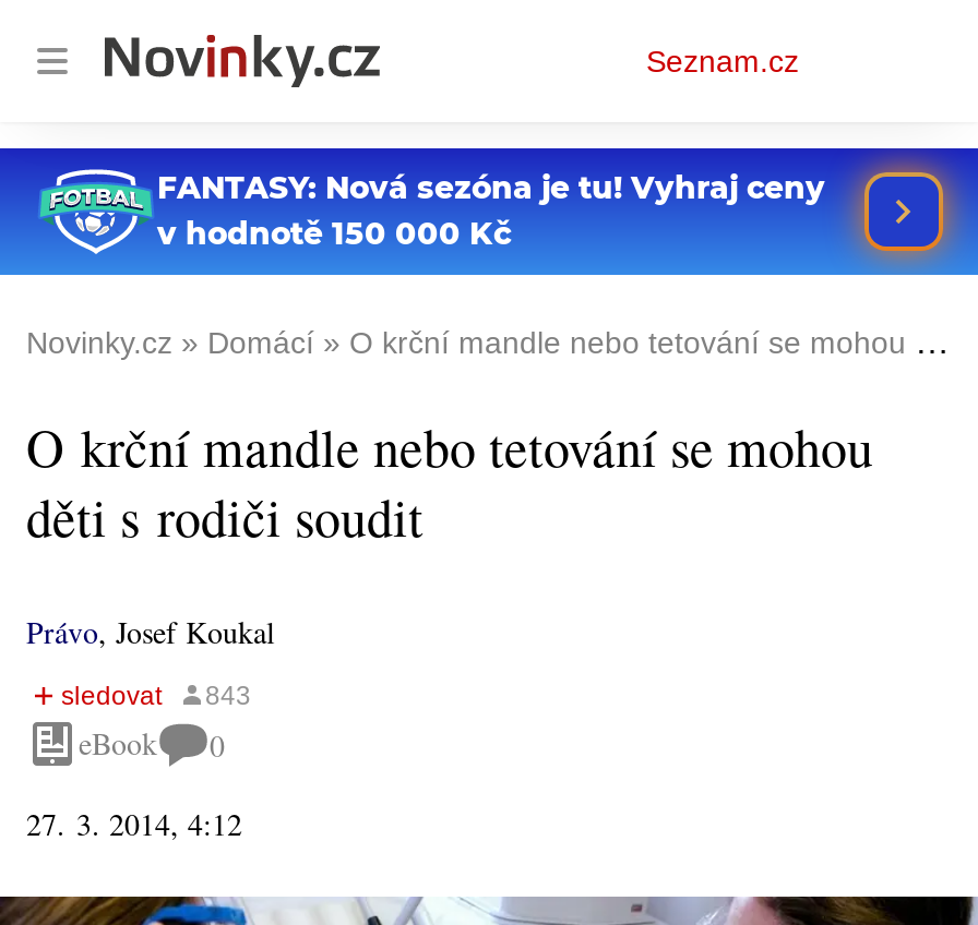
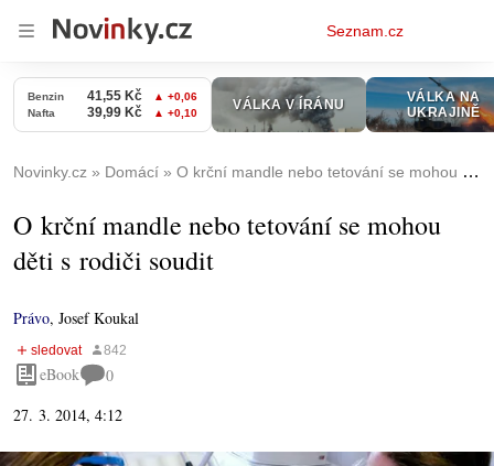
[7,146,971,277] [image] -> [3,75,491,138] [image]

